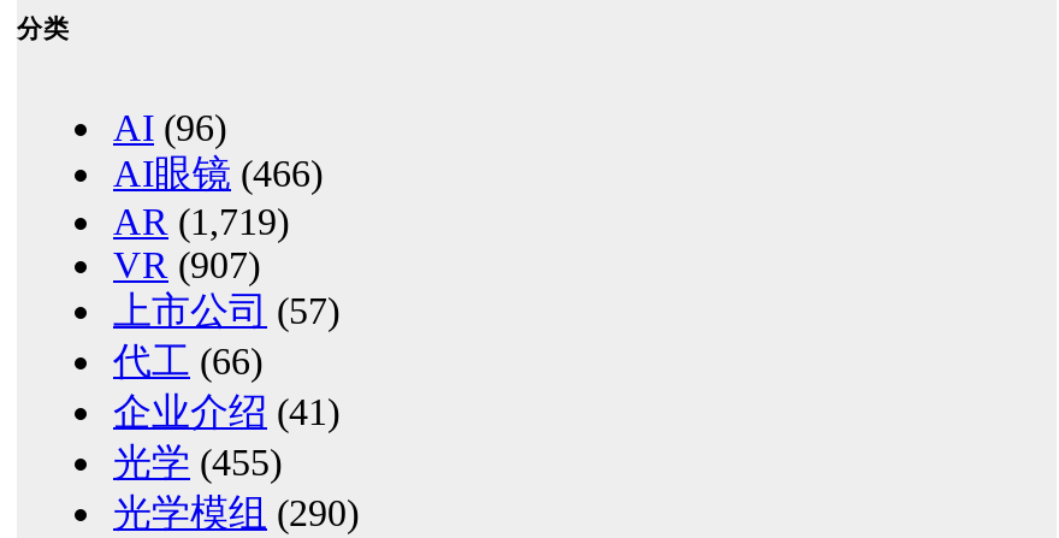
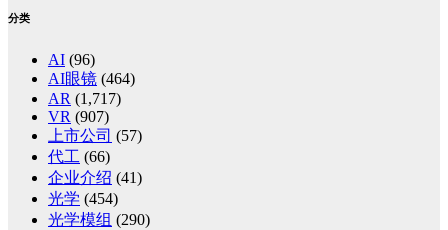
[113,153,323,194] AI眼镜(466) -> [48,70,135,87] AI眼镜(464)
[113,201,289,242] AR (1,719) -> [48,90,121,107] AR (1,717)
[113,442,282,483] 光学(455) -> [48,190,118,207] 光学(454)

